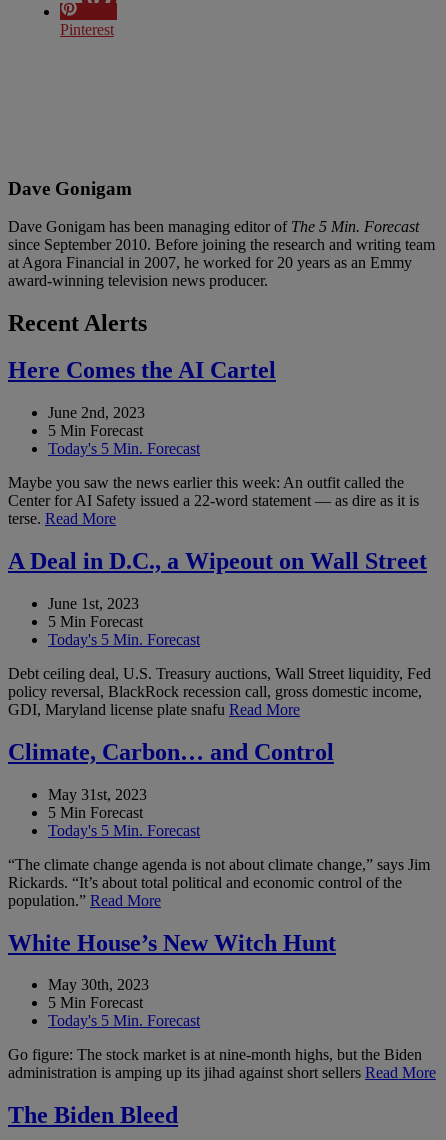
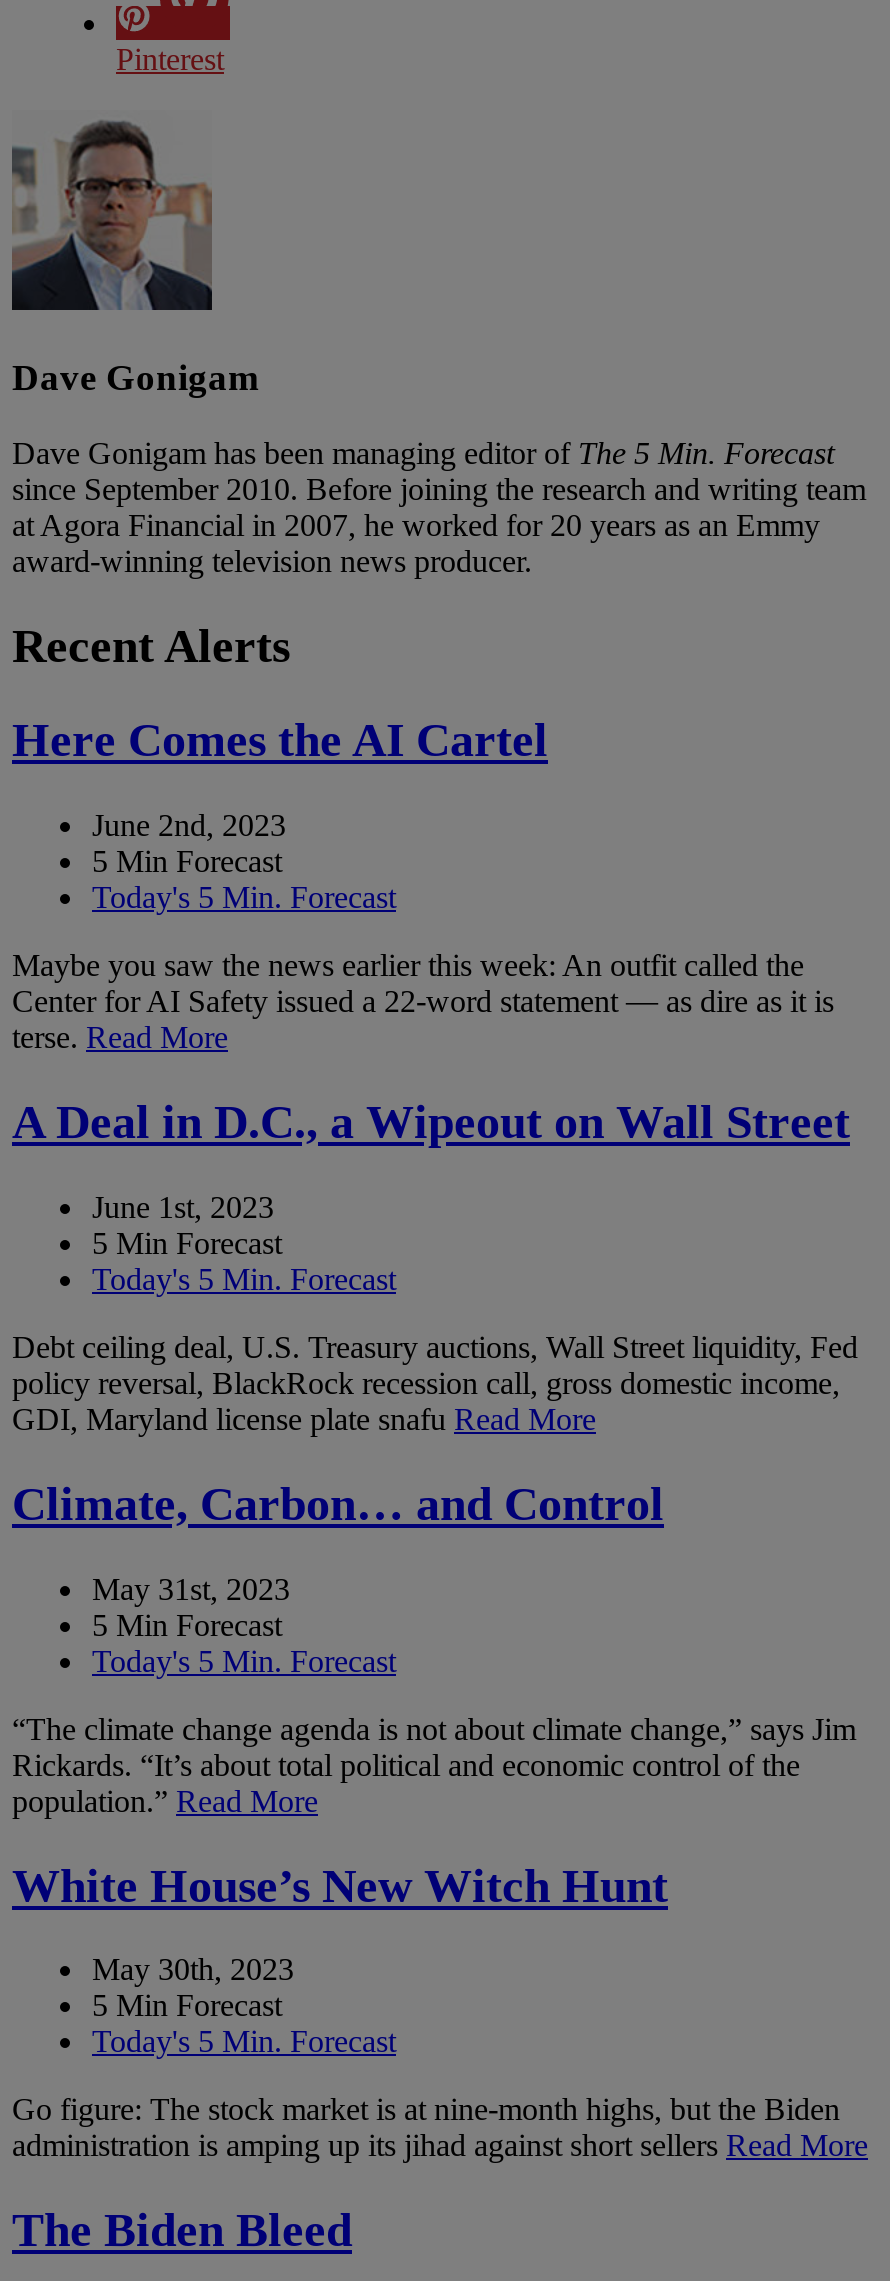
none -> [10,118,214,312] [image]

